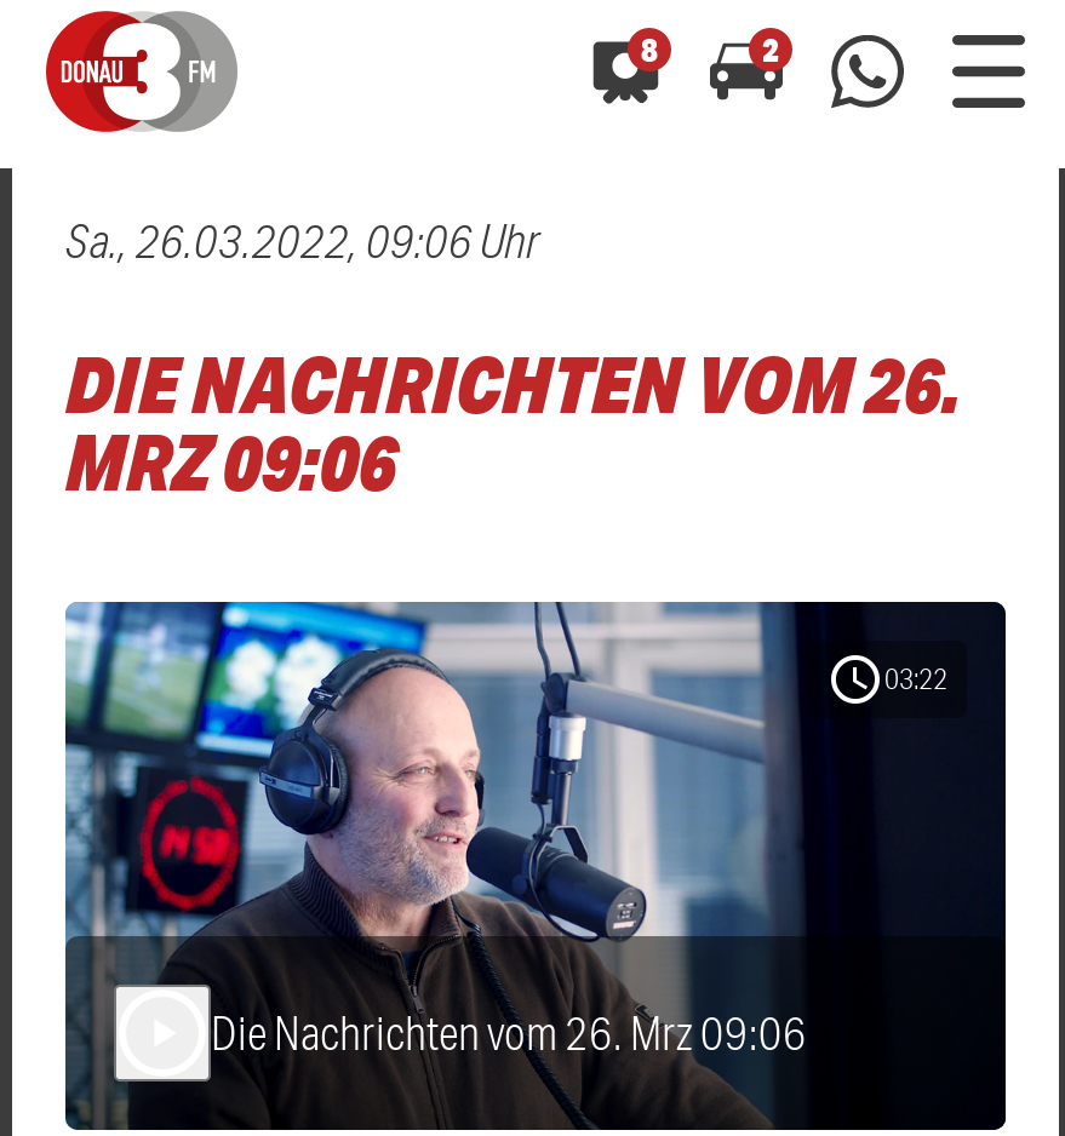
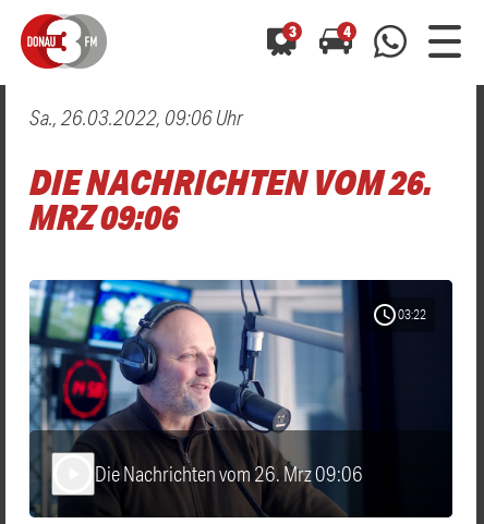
[641,28,658,71] 8 -> [288,22,296,41] 3
[762,28,779,71] 2 -> [343,22,350,41] 4

